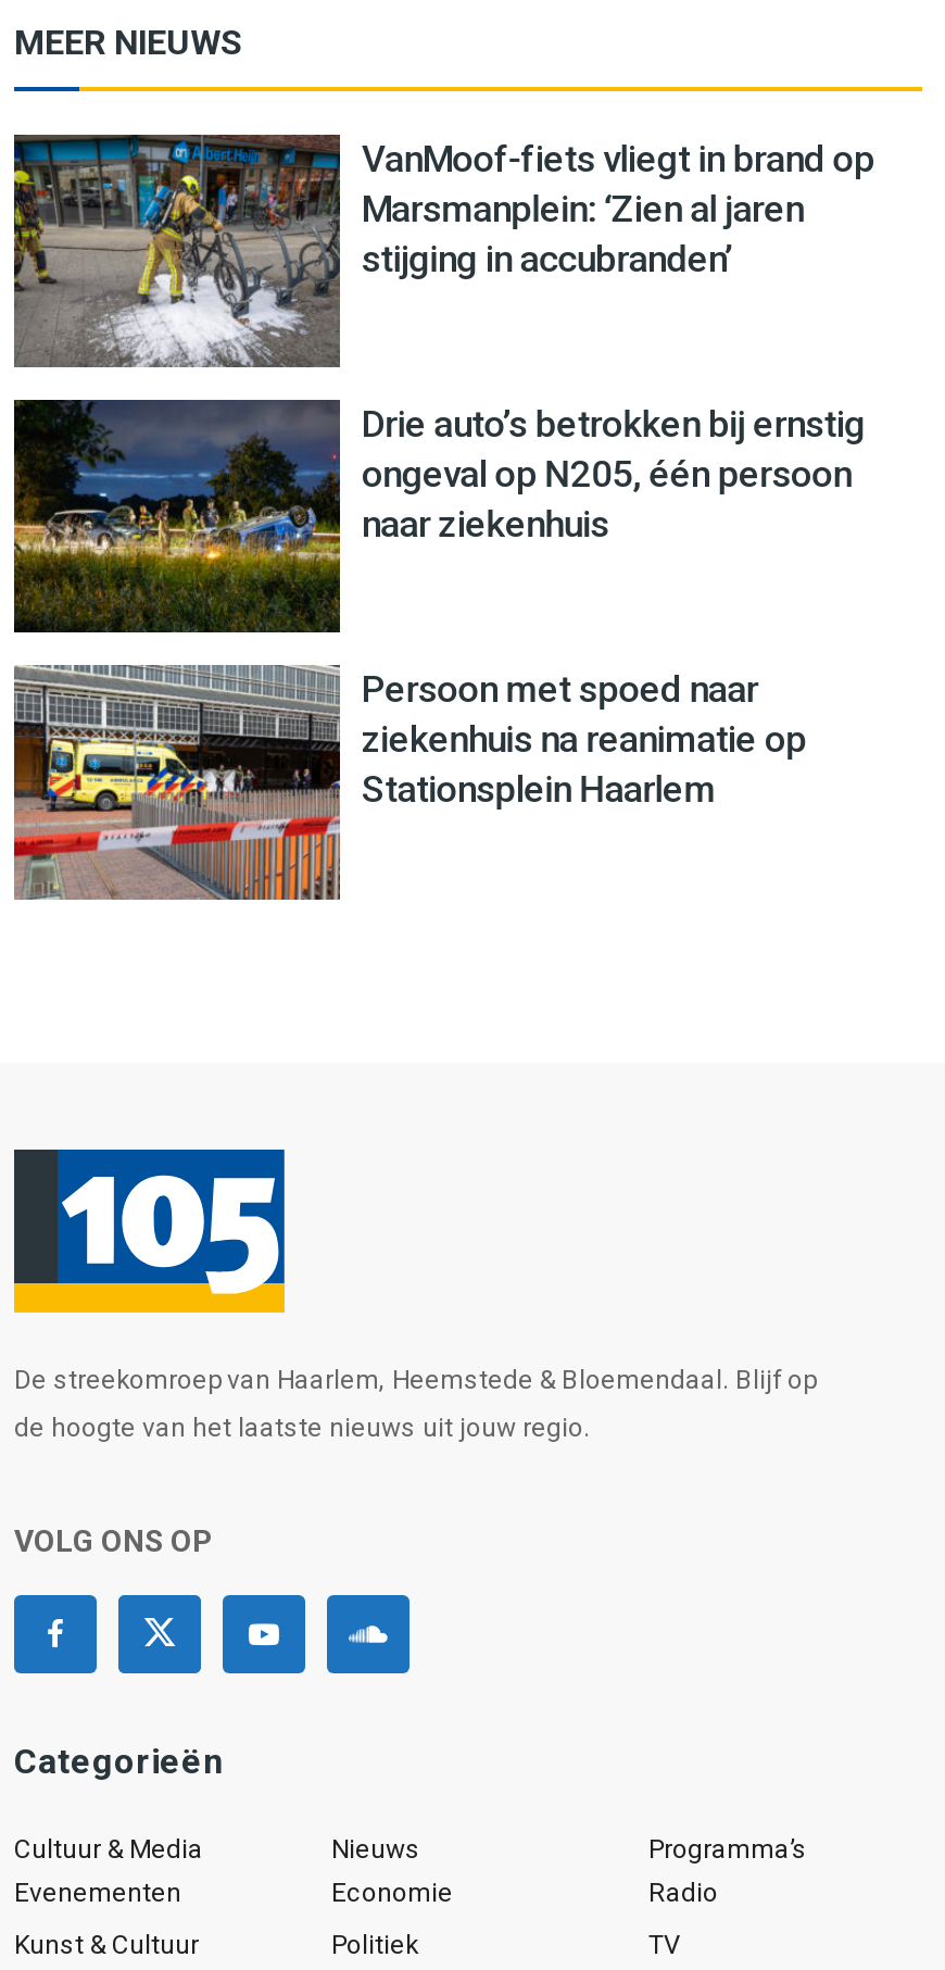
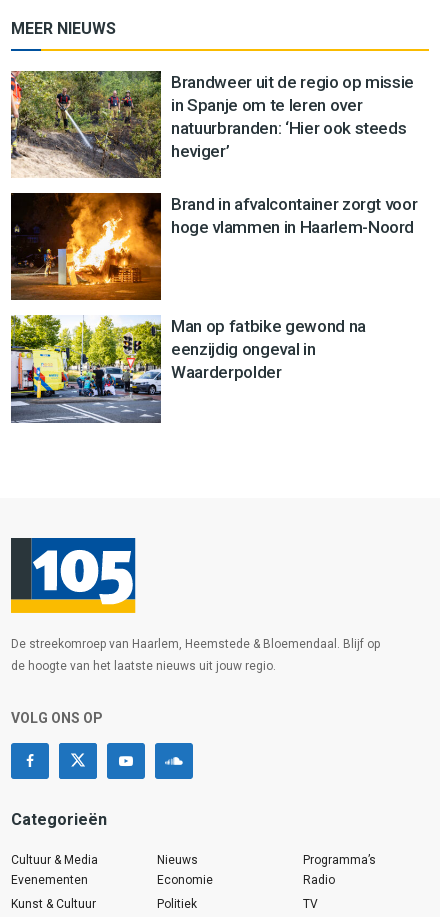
[12,135,875,369] [image] | VanMoof-fiets vliegt in brand op | Marsmanplein: ‘Zien al jaren | stijging in accubranden’ -> [10,70,414,178] [image] | Brandweer uit de regio op missie | in Spanje om te leren over | natuurbranden: ‘Hier ook steeds | heviger’
[12,398,865,635] [image] | Drie auto’s betrokken bij ernstig | ongeval op N205, één persoon | naar ziekenhuis -> [10,192,417,301] [image] | Brand in afvalcontainer zorgt voor | hoge vlammen in Haarlem-Noord
[12,663,807,902] [image] | Persoon met spoed naar | ziekenhuis na reanimatie op | Stationsplein Haarlem -> [10,314,366,424] [image] | Man op fatbike gewond na | eenzijdig ongeval in | Waarderpolder

